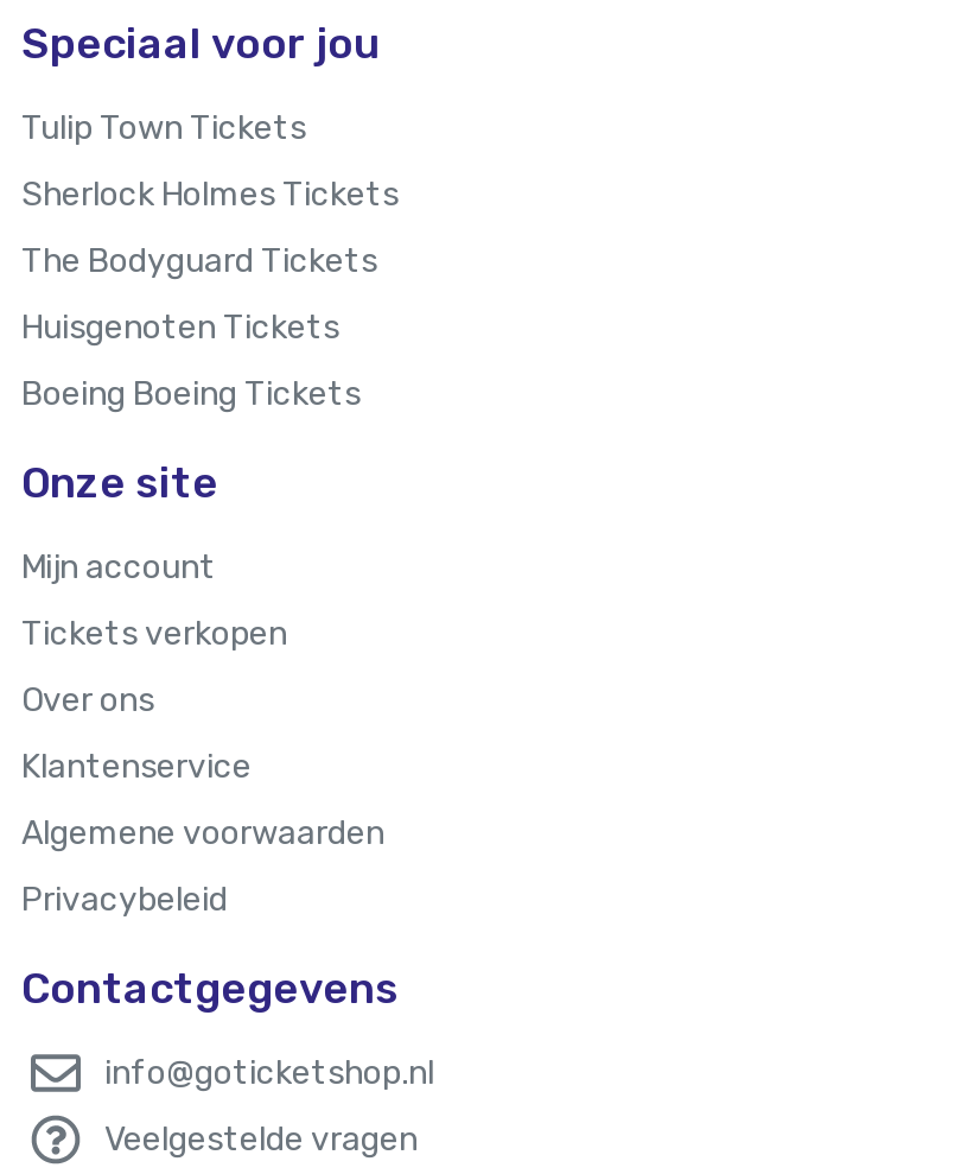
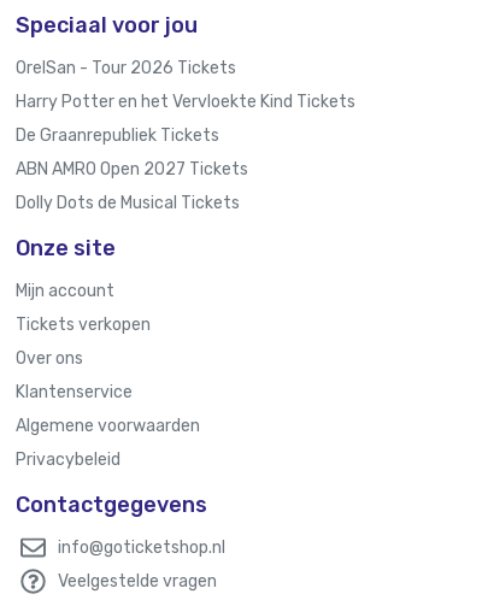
[21,108,306,148] Tulip Town Tickets -> [16,58,236,78] OrelSan - Tour 2026 Tickets
[21,174,399,215] Sherlock Holmes Tickets -> [16,91,355,112] Harry Potter en het Vervloekte Kind Tickets
[21,241,377,281] The Bodyguard Tickets -> [16,125,219,146] De Graanrepubliek Tickets
[21,307,339,348] Huisgenoten Tickets -> [16,159,248,179] ABN AMRO Open 2027 Tickets
[21,374,361,414] Boeing Boeing Tickets -> [16,193,240,213] Dolly Dots de Musical Tickets

